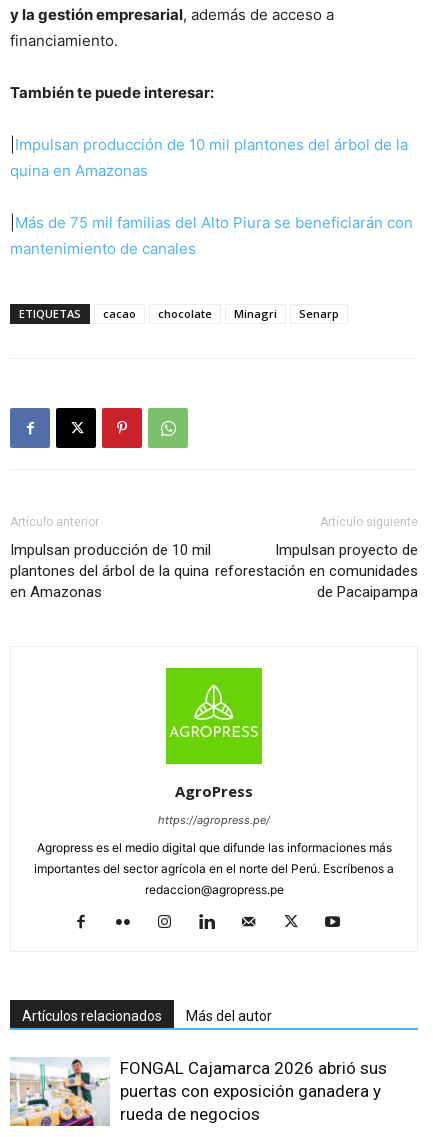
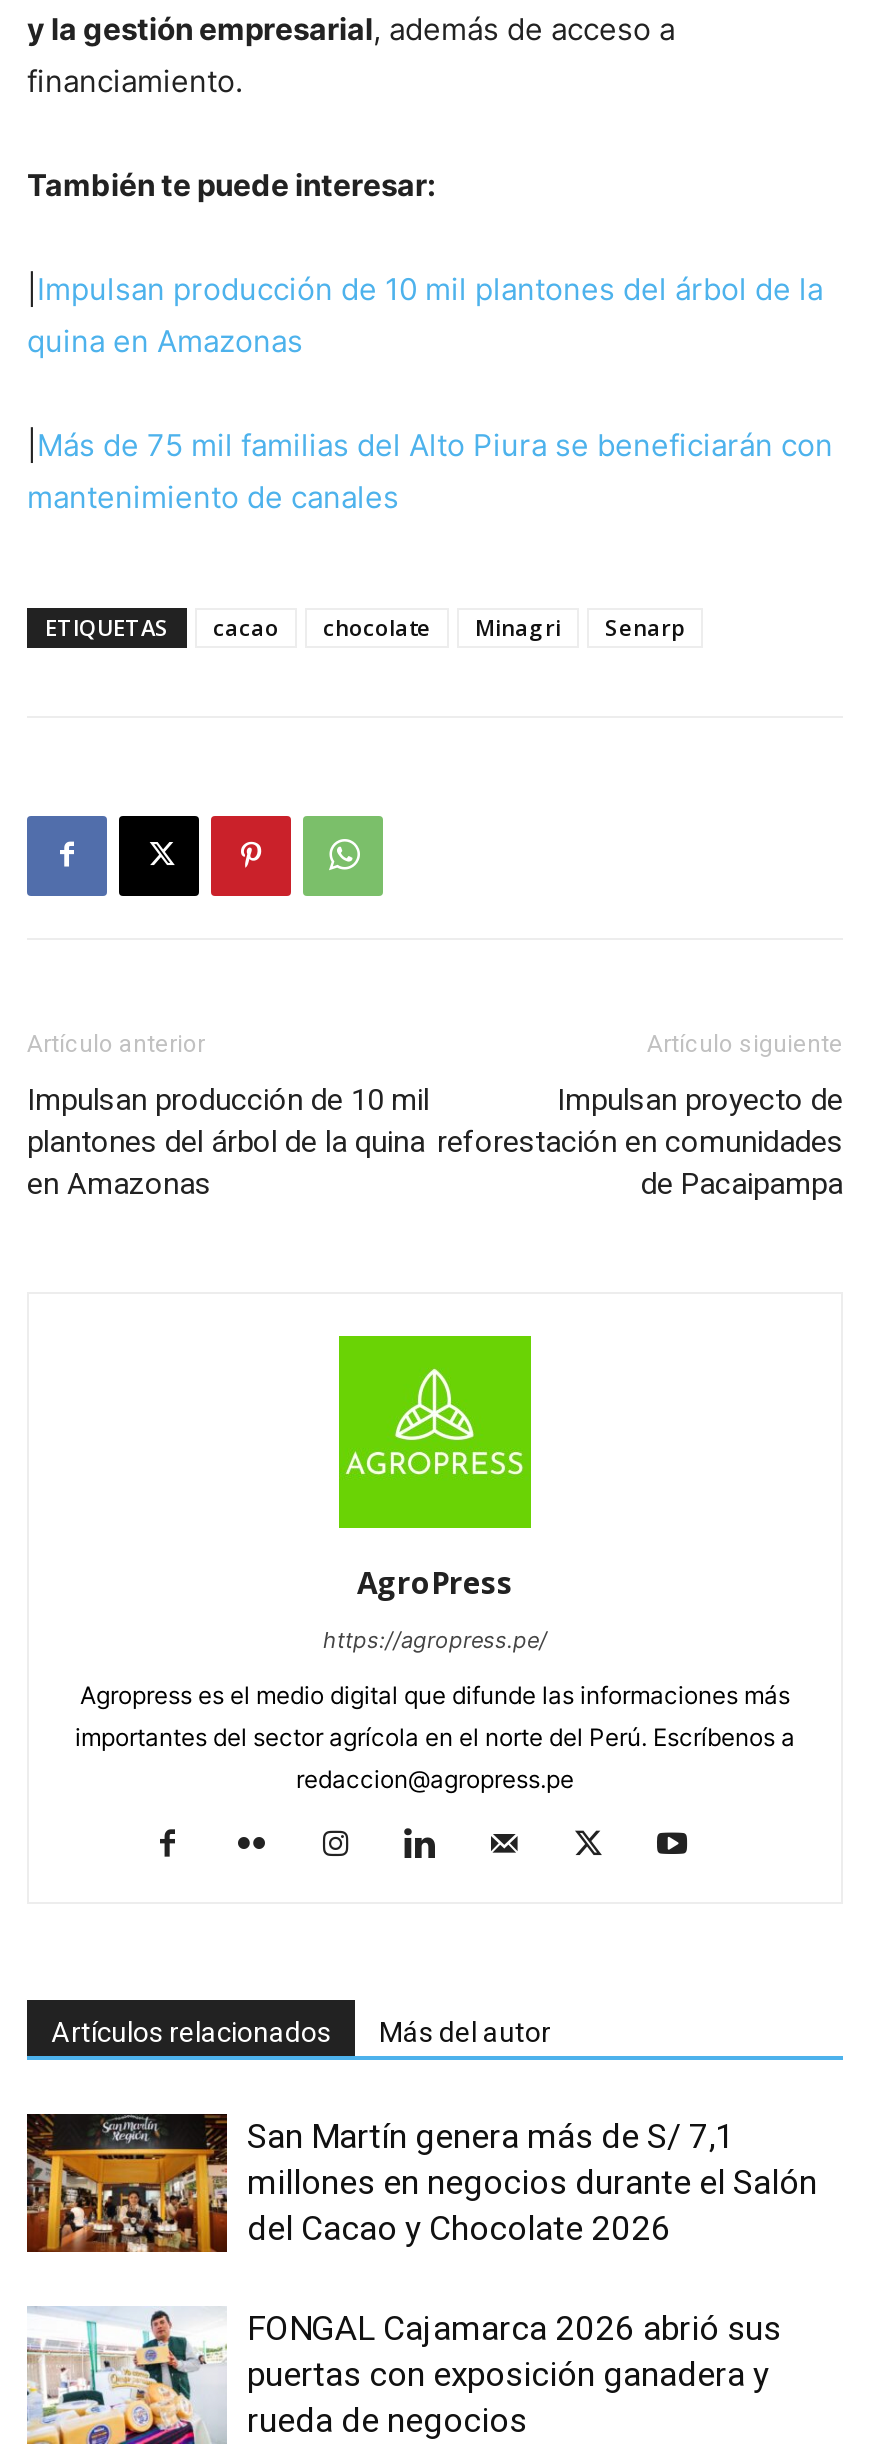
none -> [25,2111,817,2255] [image] | San Martín genera más de S/ 7,1 | millones en negocios durante el Salón | del Cacao y Chocolate 2026

